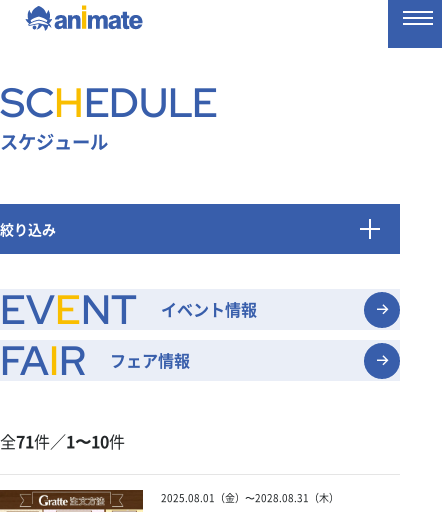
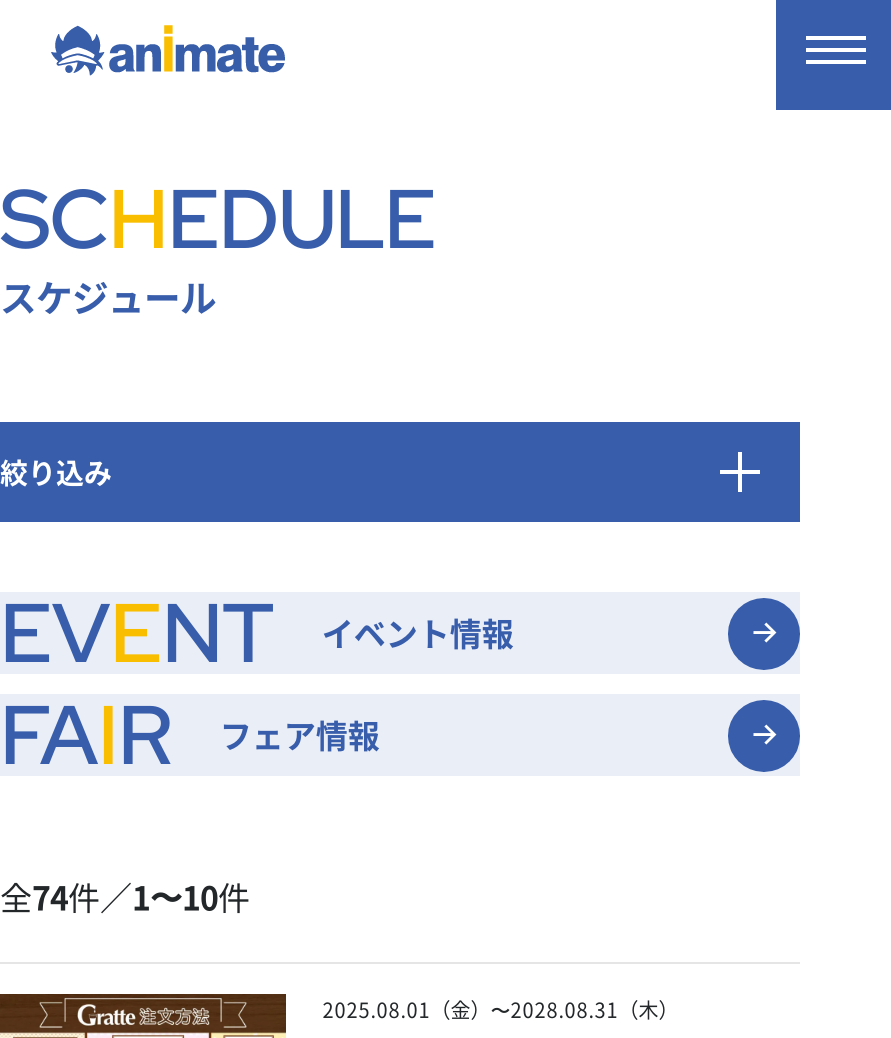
[0,429,125,453] 全71件／1〜10件 -> [0,872,250,920] 全74件／1〜10件

